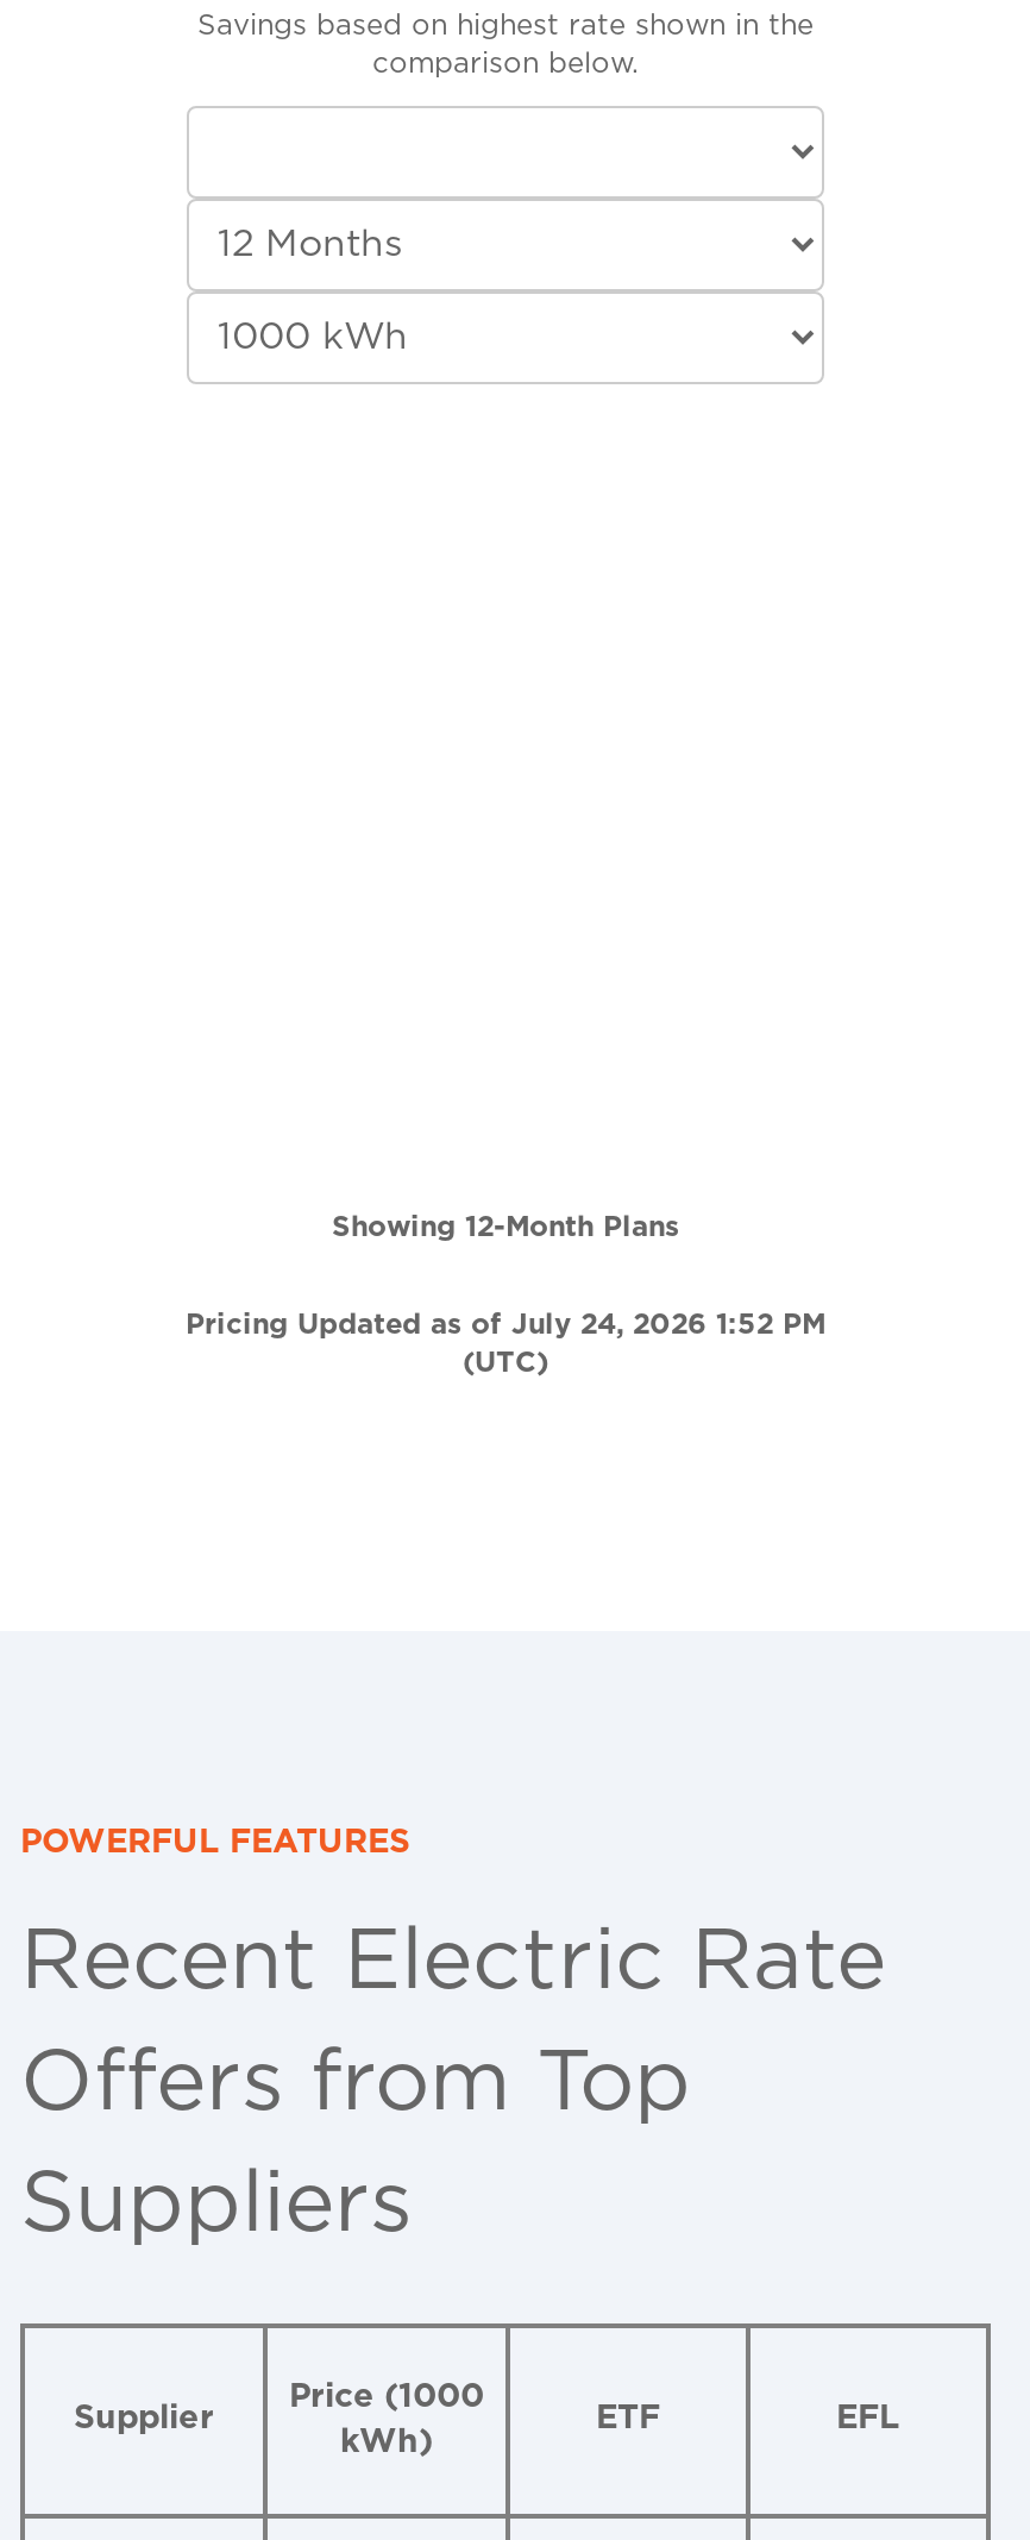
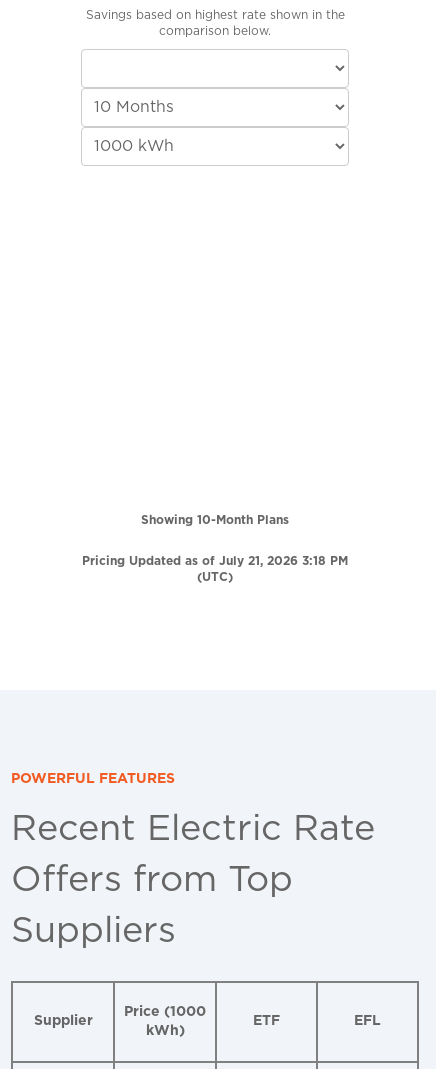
[332,1212,679,1241] Showing 12-Month Plans -> [141,514,289,526] Showing 10-Month Plans
[186,1310,825,1339] Pricing Updated as of July 24, 2026 1:52 PM -> [82,555,348,567] Pricing Updated as of July 21, 2026 3:18 PM

